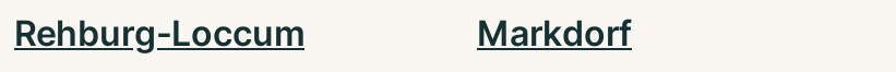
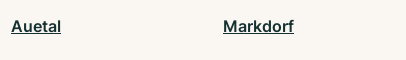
[14,11,304,55] Rehburg-Loccum -> [11,16,61,36] Auetal

